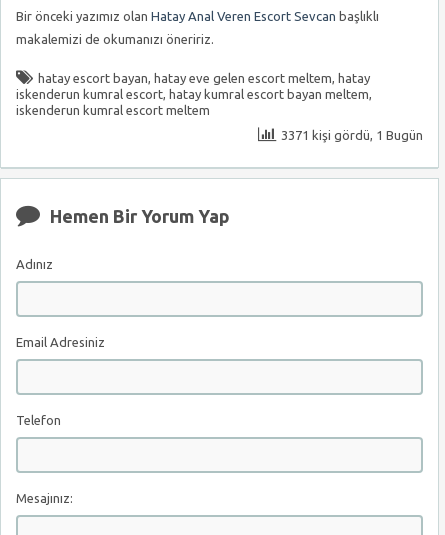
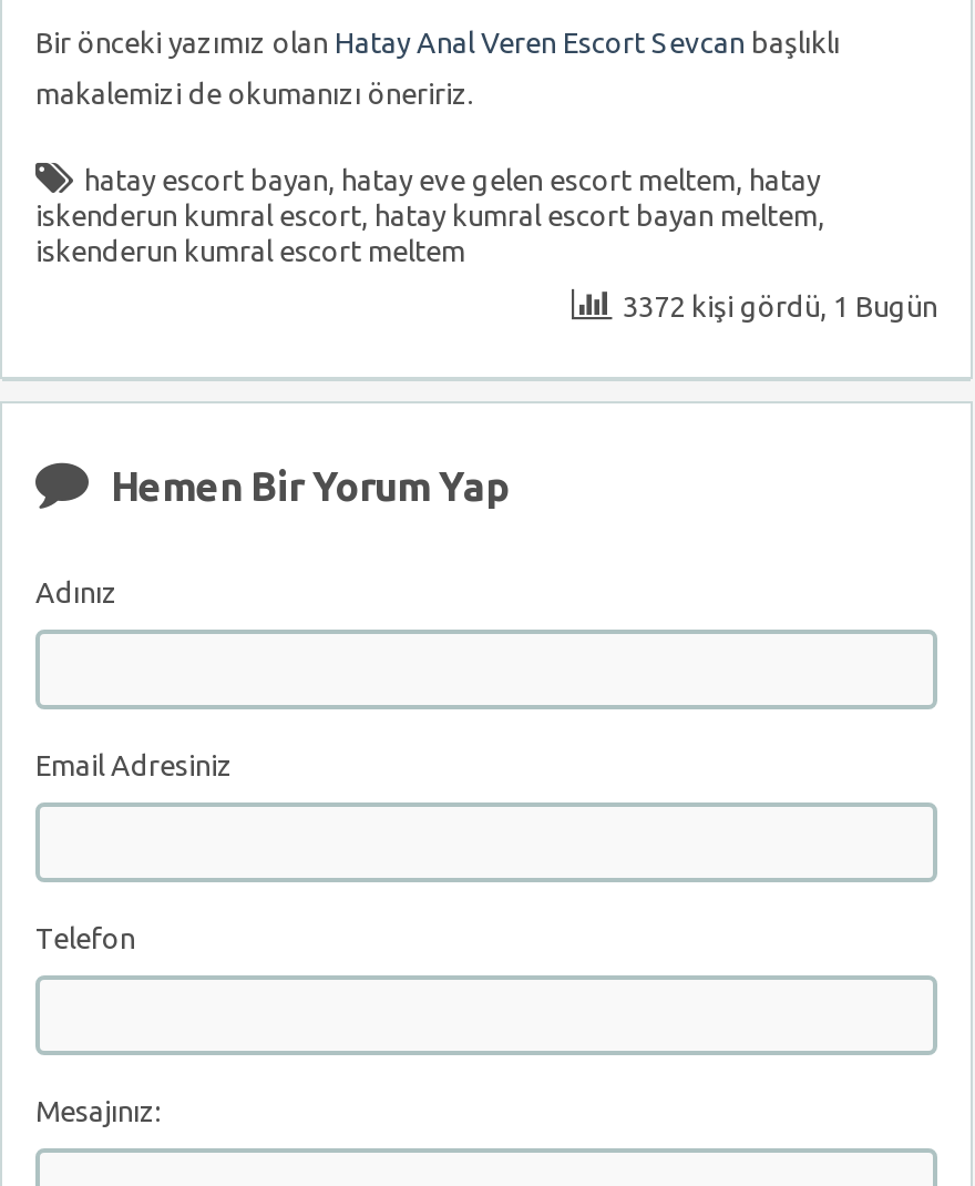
[281,128,423,142] 3371 kişi gördü, 1 Bugün -> [623,291,937,322] 3372 kişi gördü, 1 Bugün

